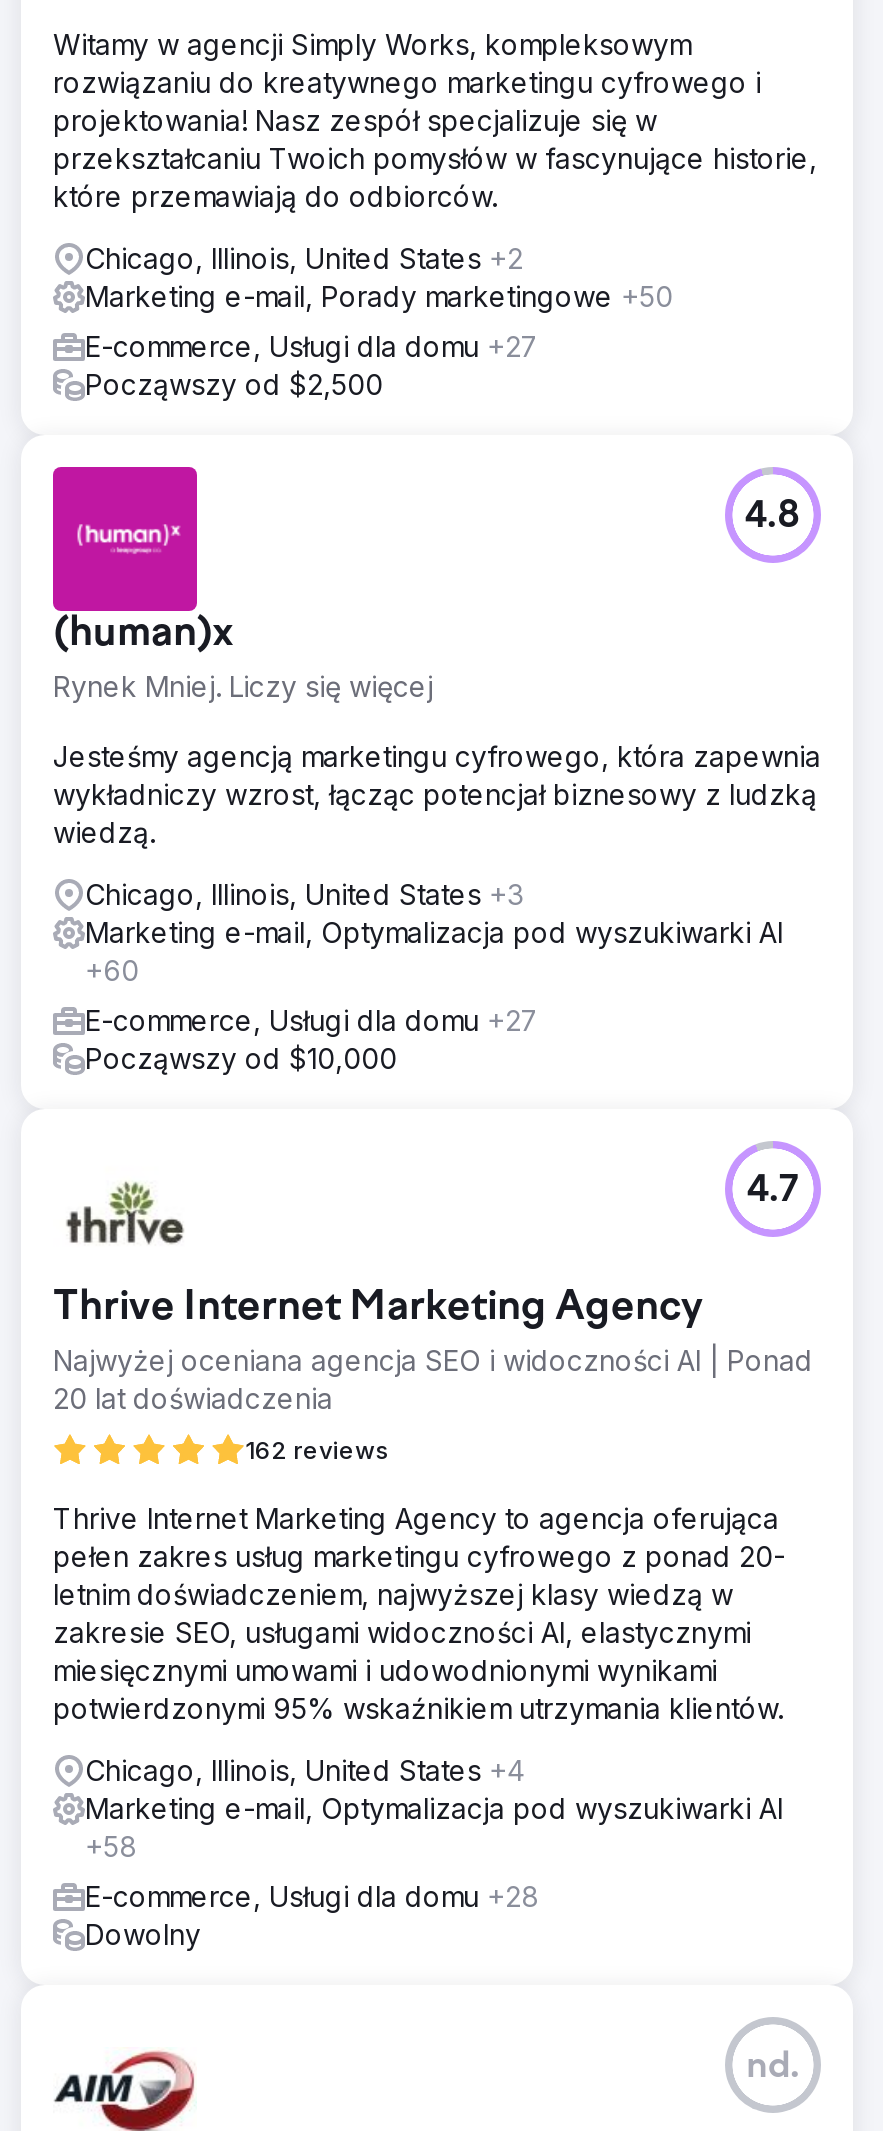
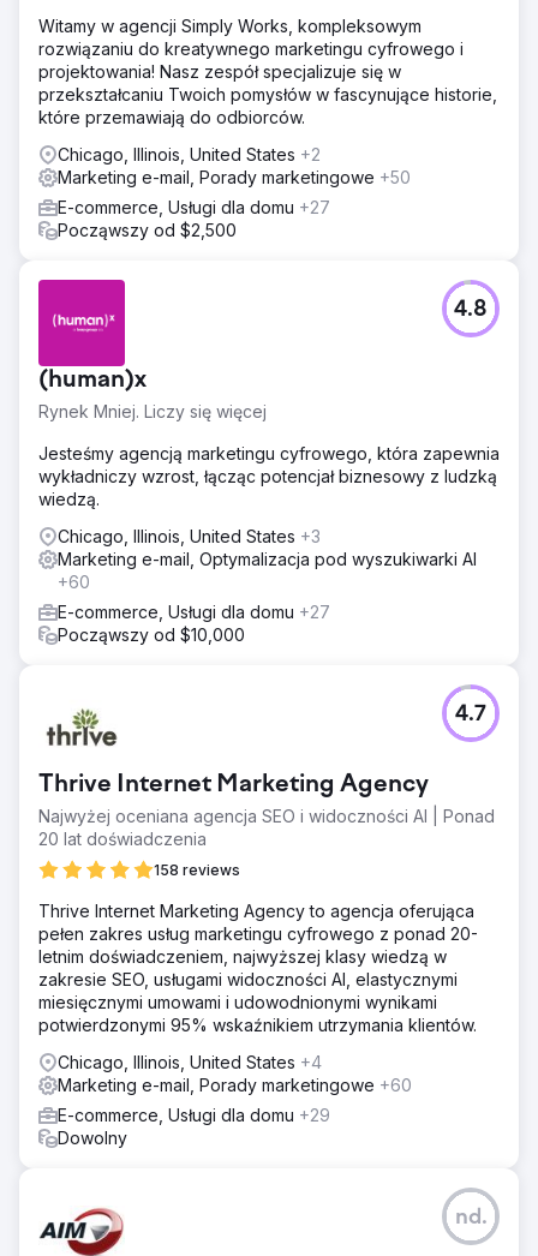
[245,1435,389,1465] 162 reviews -> [154,861,240,879] 158 reviews
[85,1791,783,1863] Marketing e-mail, Optymalizacja pod wyszukiwarki AI | +58 -> [58,1075,412,1095] Marketing e-mail, Porady marketingowe +60
[85,1879,539,1913] E-commerce, Usługi dla domu +28 -> [58,1105,330,1125] E-commerce, Usługi dla domu +29

